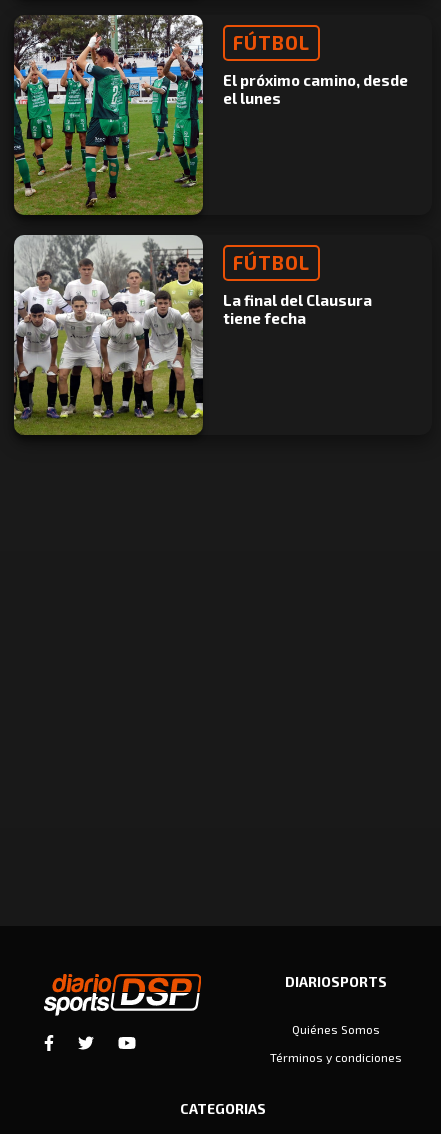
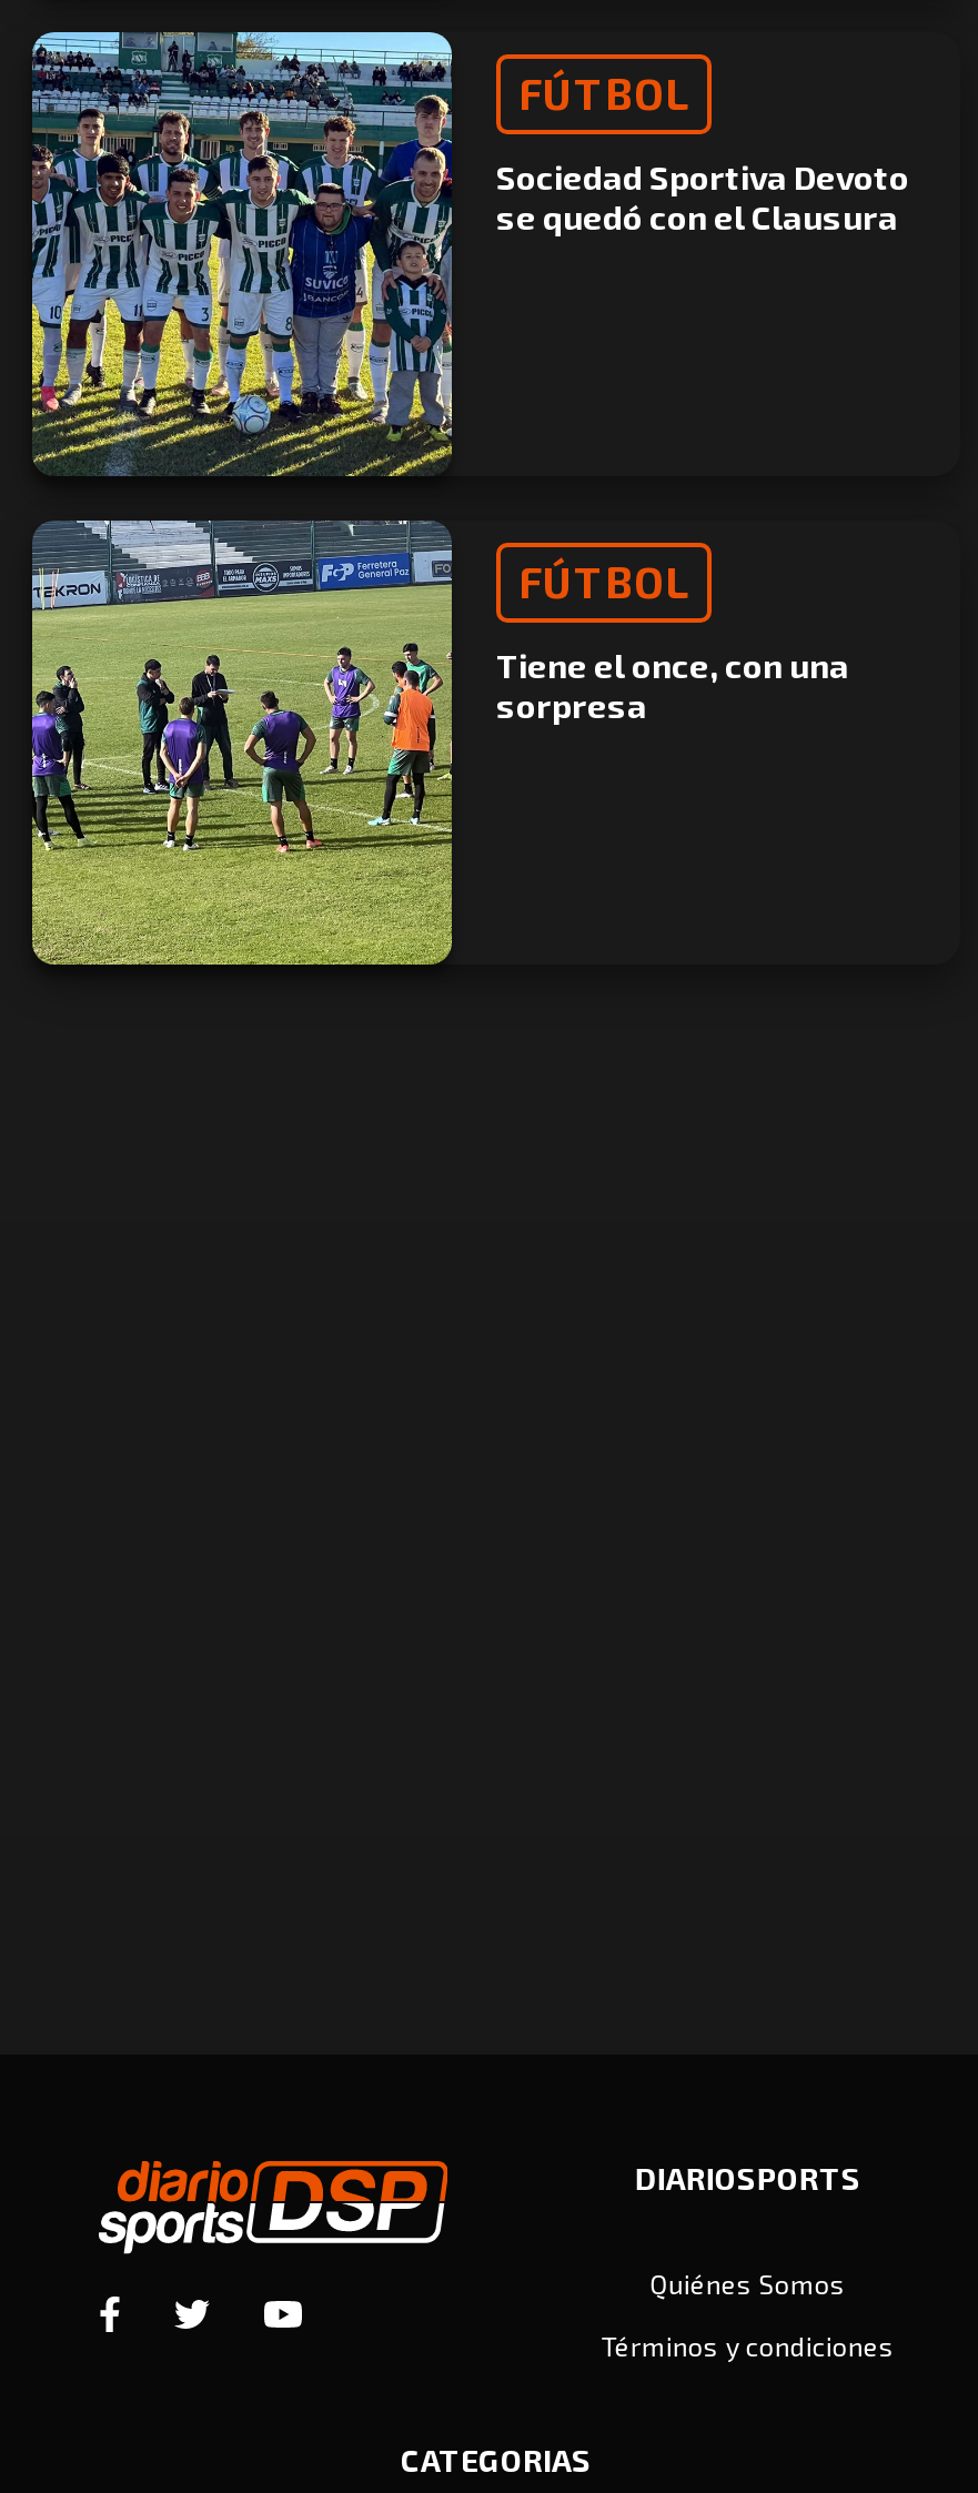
[13,14,408,215] [image] | El próximo camino, desde | el lunes -> [30,30,909,476] [image] | Sociedad Sportiva Devoto | se quedó con el Clausura
[13,234,372,435] [image] | La final del Clausura | tiene fecha -> [30,518,849,965] [image] | Tiene el once, con una | sorpresa

